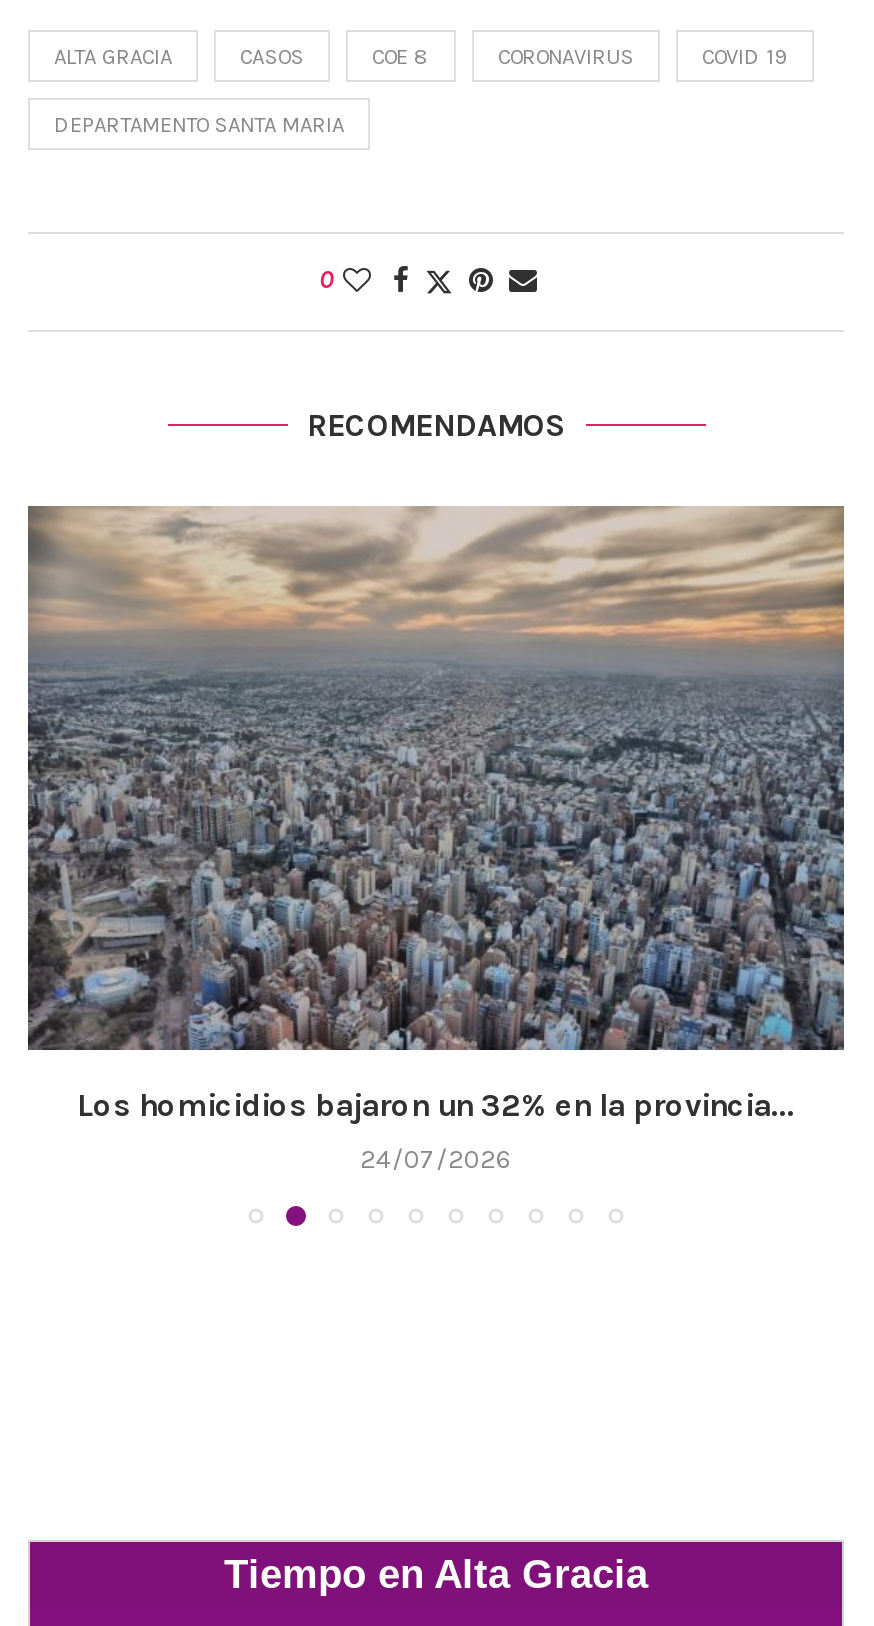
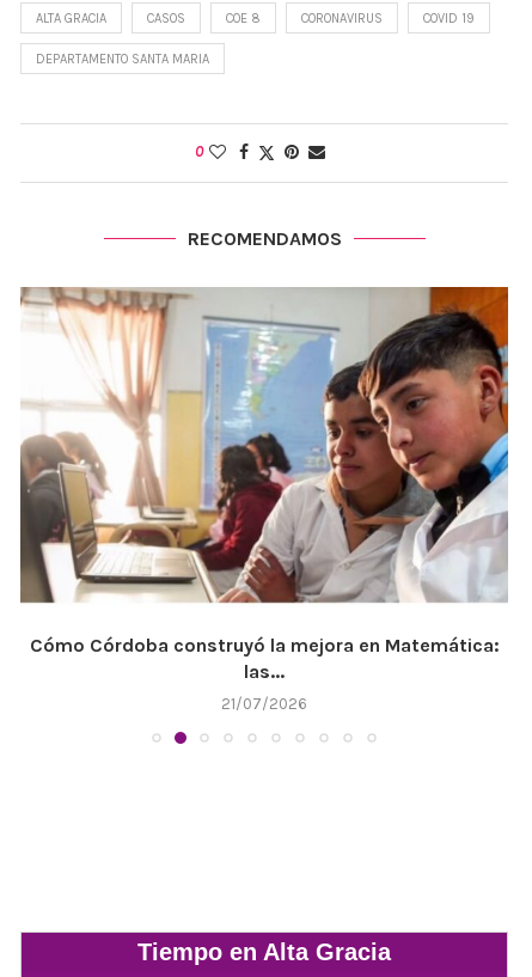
[26,504,846,1125] [image] | Los homicidios bajaron un 32% en la provincia... -> [20,286,509,683] [image] | Cómo Córdoba construyó la mejora en Matemática: | las...
[360,1145,512,1175] 24/07/2026 -> [221,695,307,713] 21/07/2026

